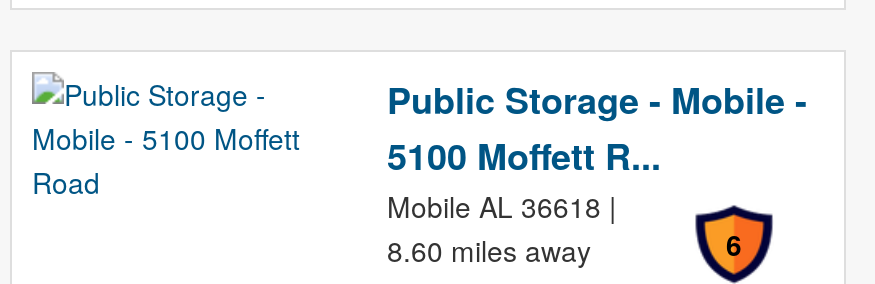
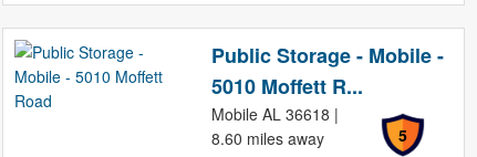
[387,130,661,182] 5100 Moffett R... -> [211,72,362,101] 5010 Moffett R...
[726,224,742,264] 6 -> [398,124,407,146] 5

